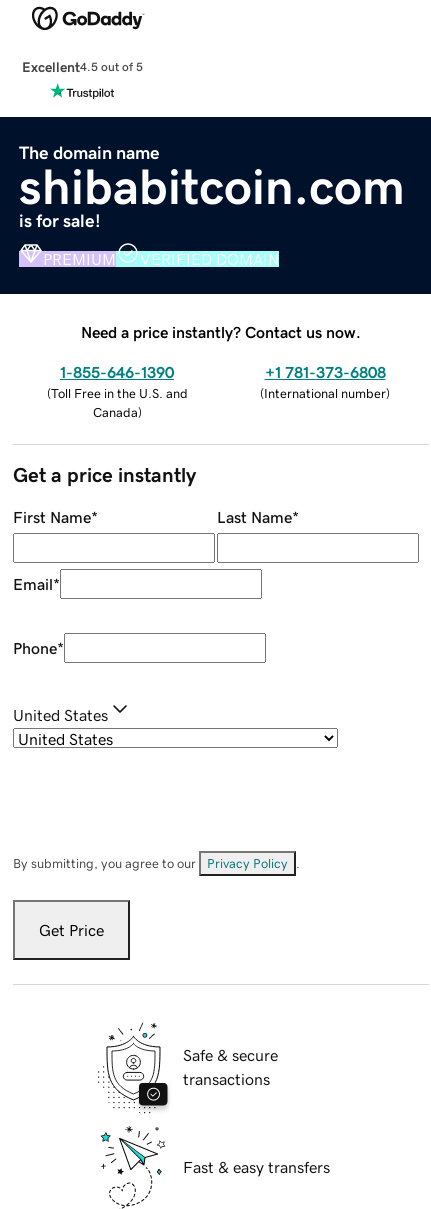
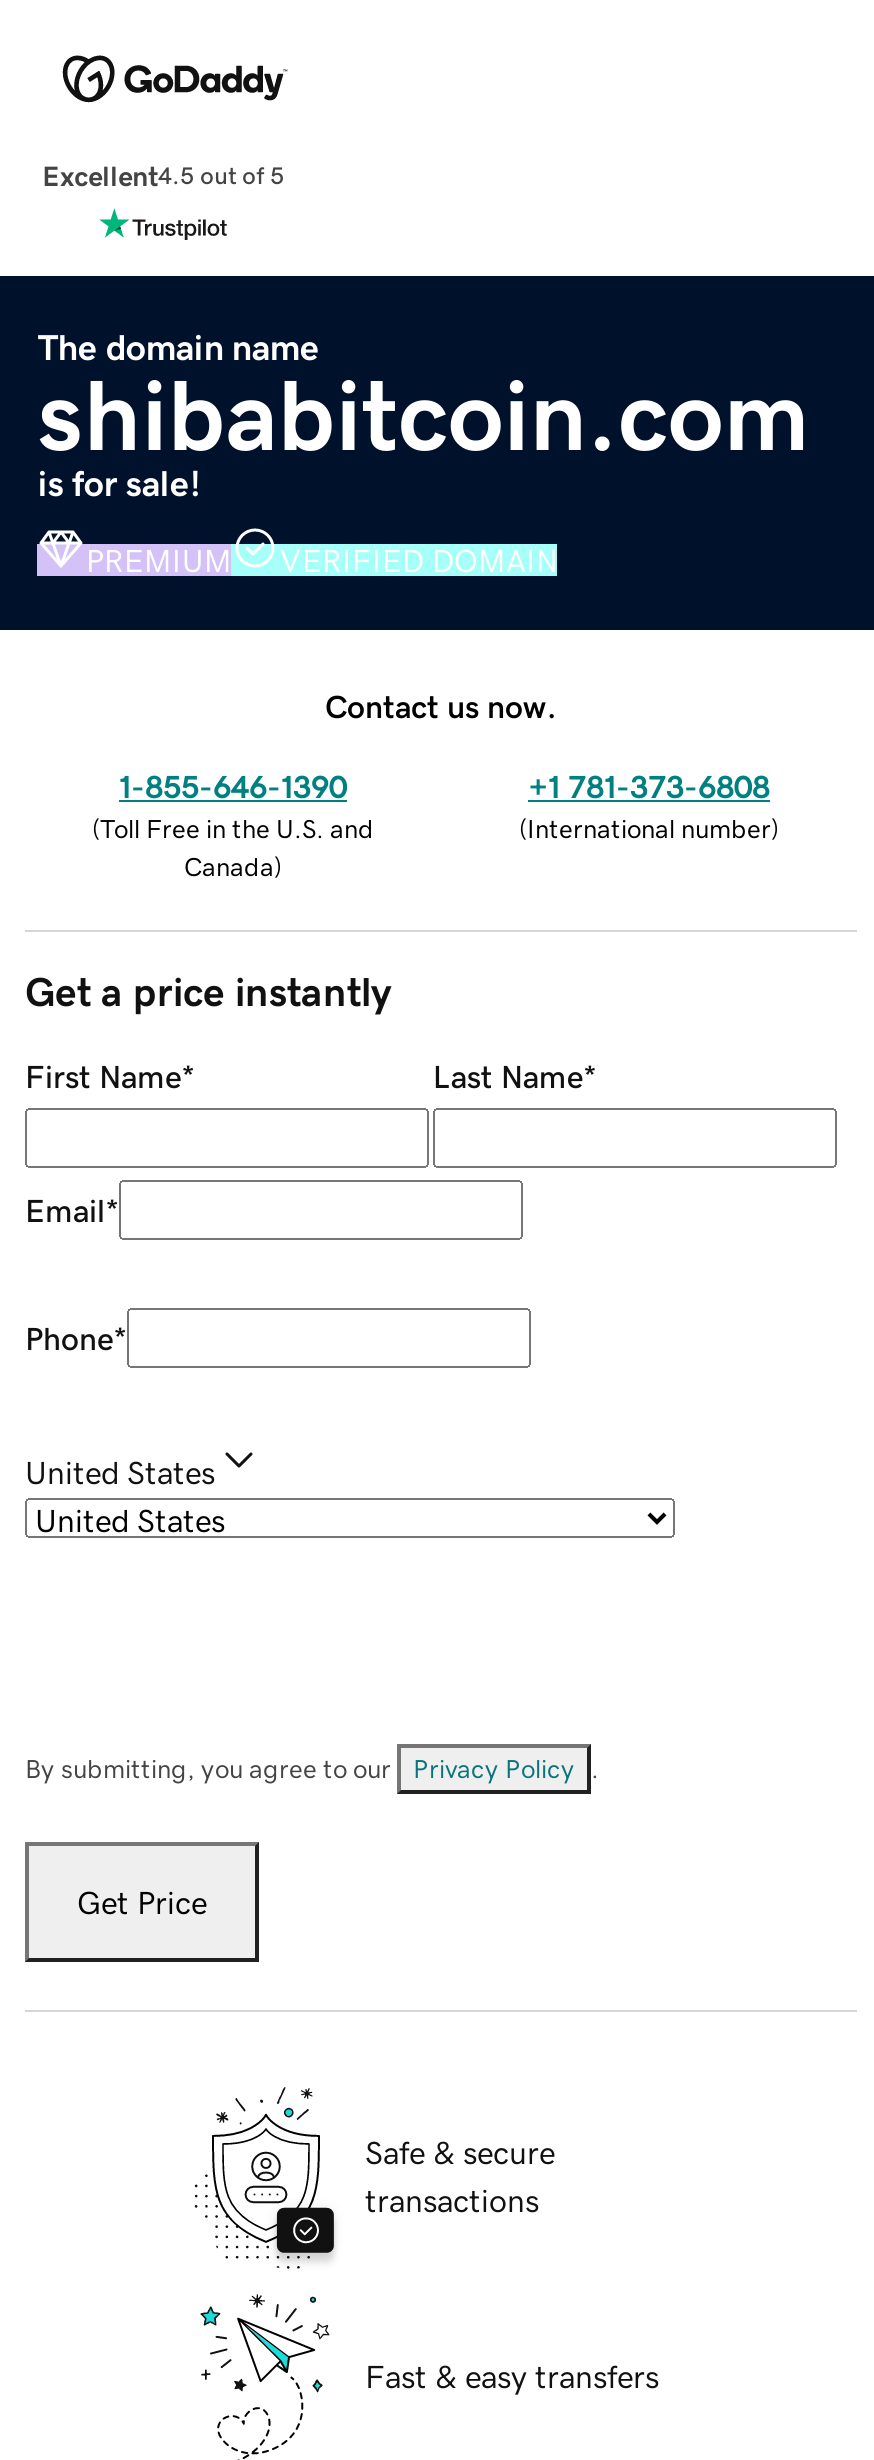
[81,324,361,340] Need a price instantly? Contact us now. -> [325,689,557,721] Contact us now.

